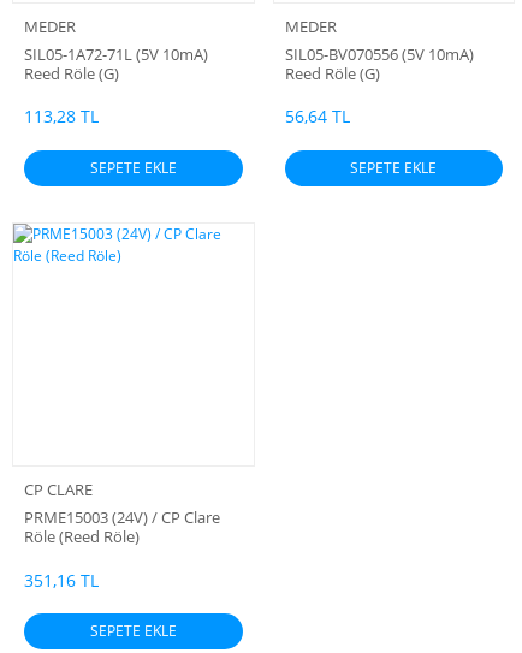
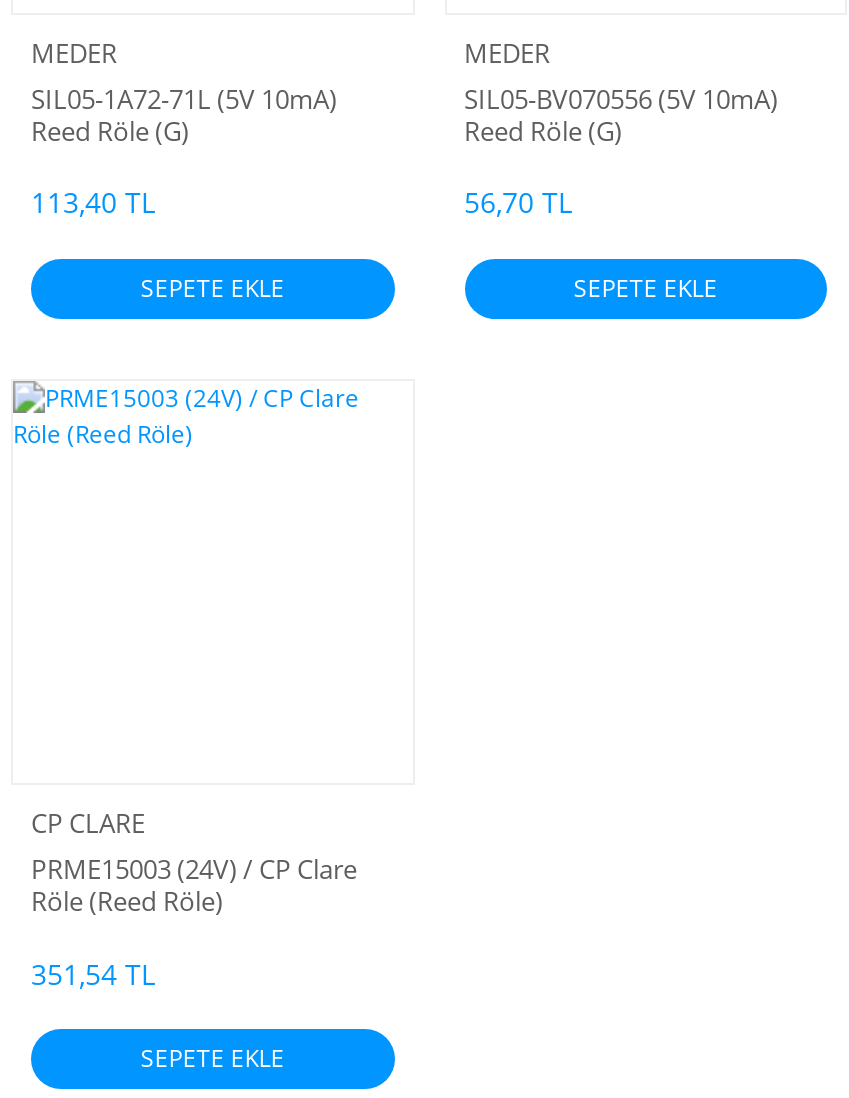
[24,105,99,127] 113,28 TL -> [31,183,155,221] 113,40 TL
[284,105,349,127] 56,64 TL -> [464,183,572,221] 56,70 TL
[24,568,99,591] 351,16 TL -> [31,954,155,992] 351,54 TL

